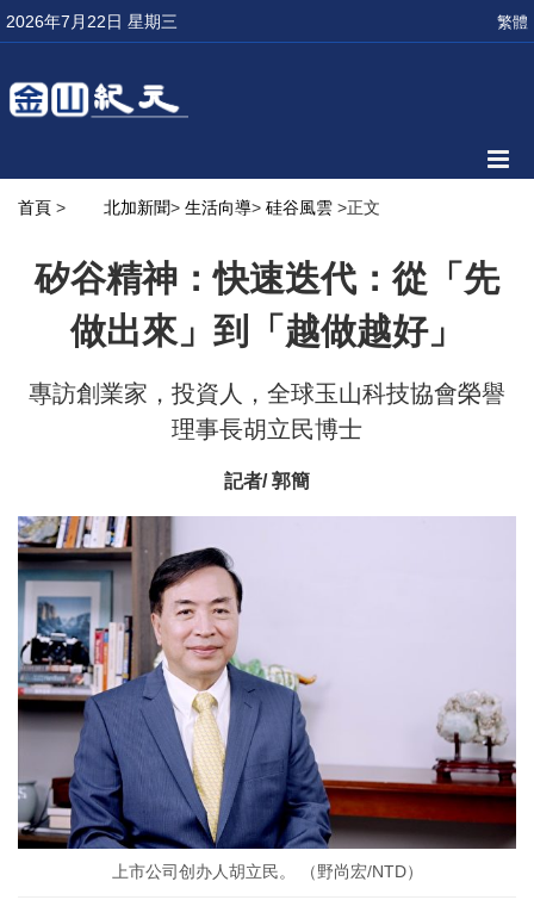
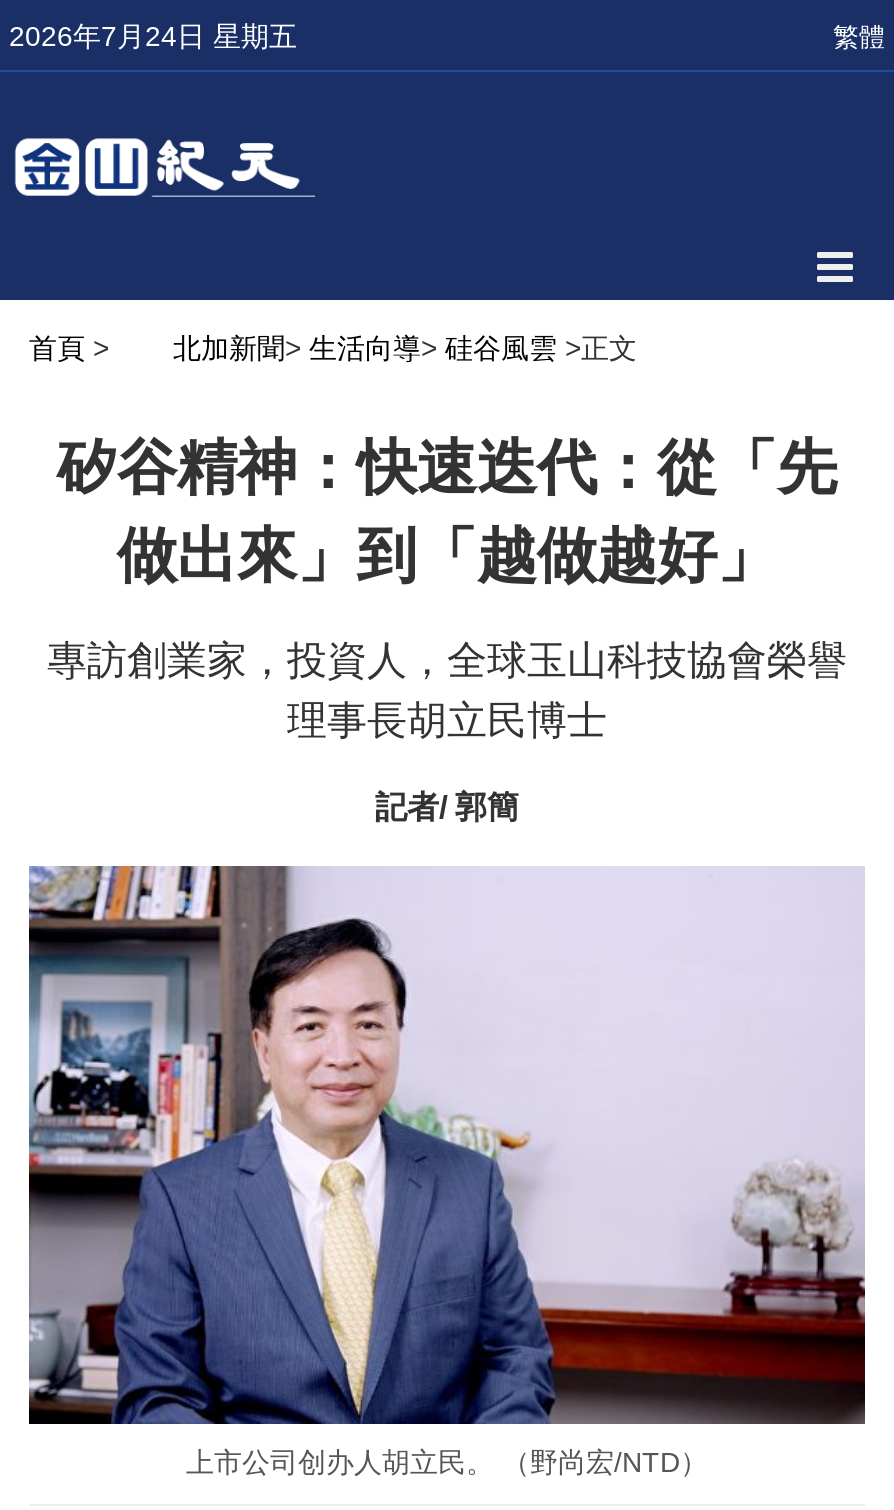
[6,12,178,31] 2026年7月22日 星期三 -> [9,20,297,52] 2026年7月24日 星期五

